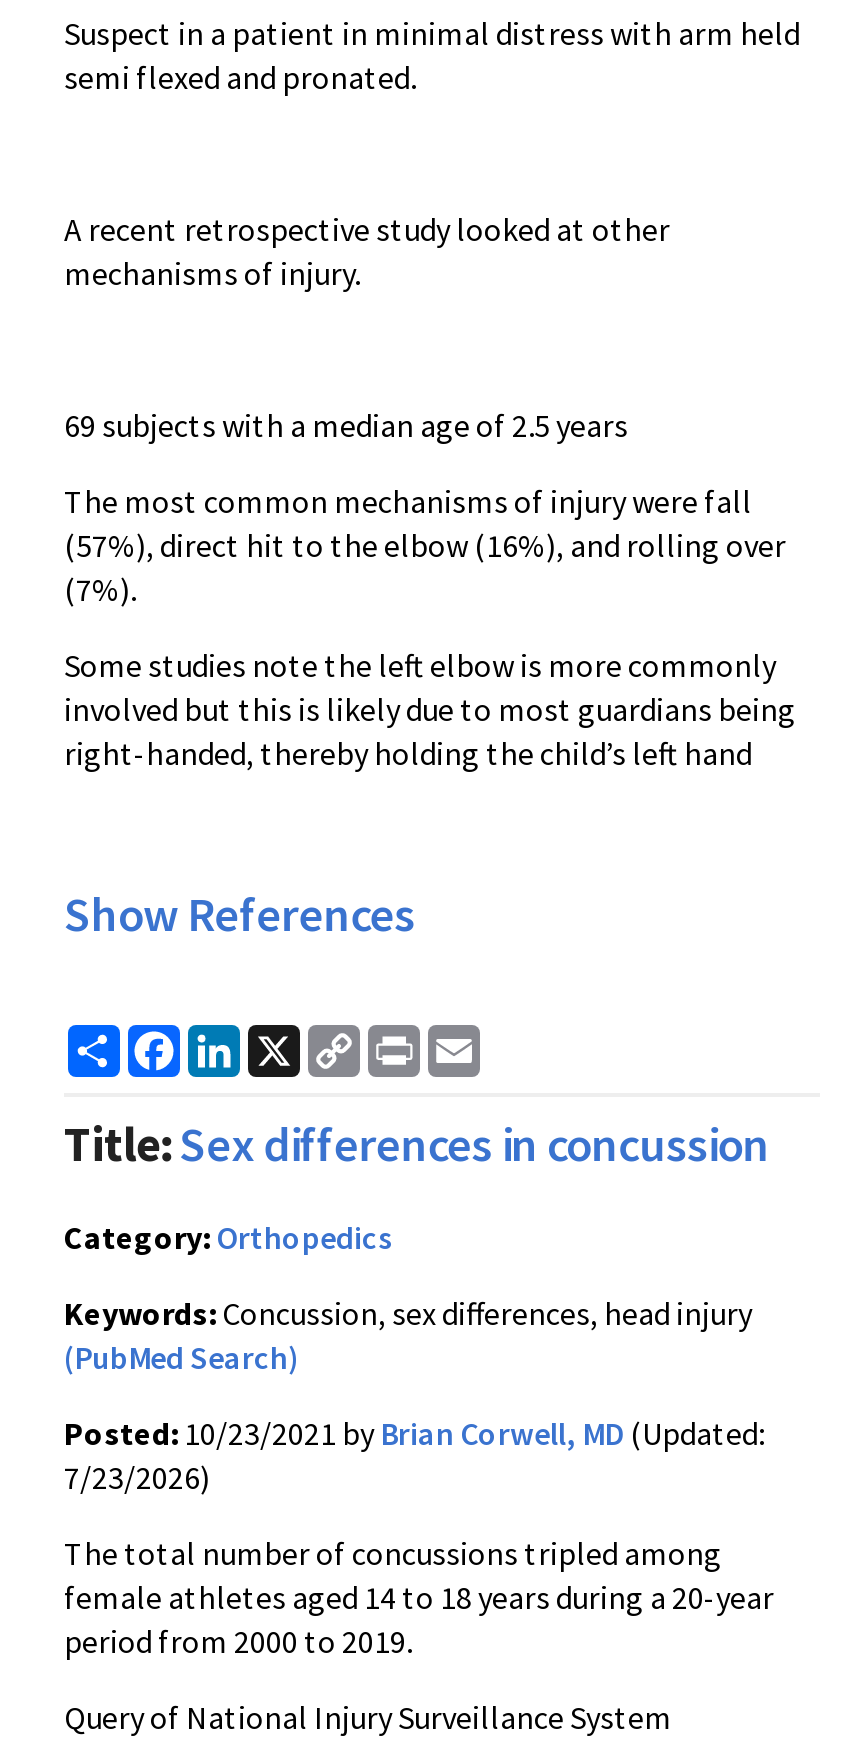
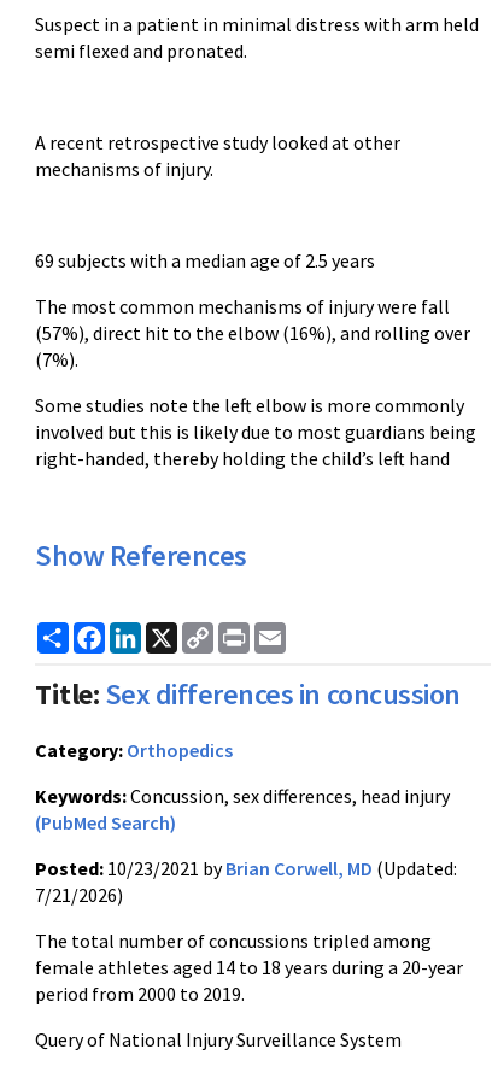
[64,1457,210,1497] 7/23/2026) -> [35,883,123,907] 7/21/2026)

